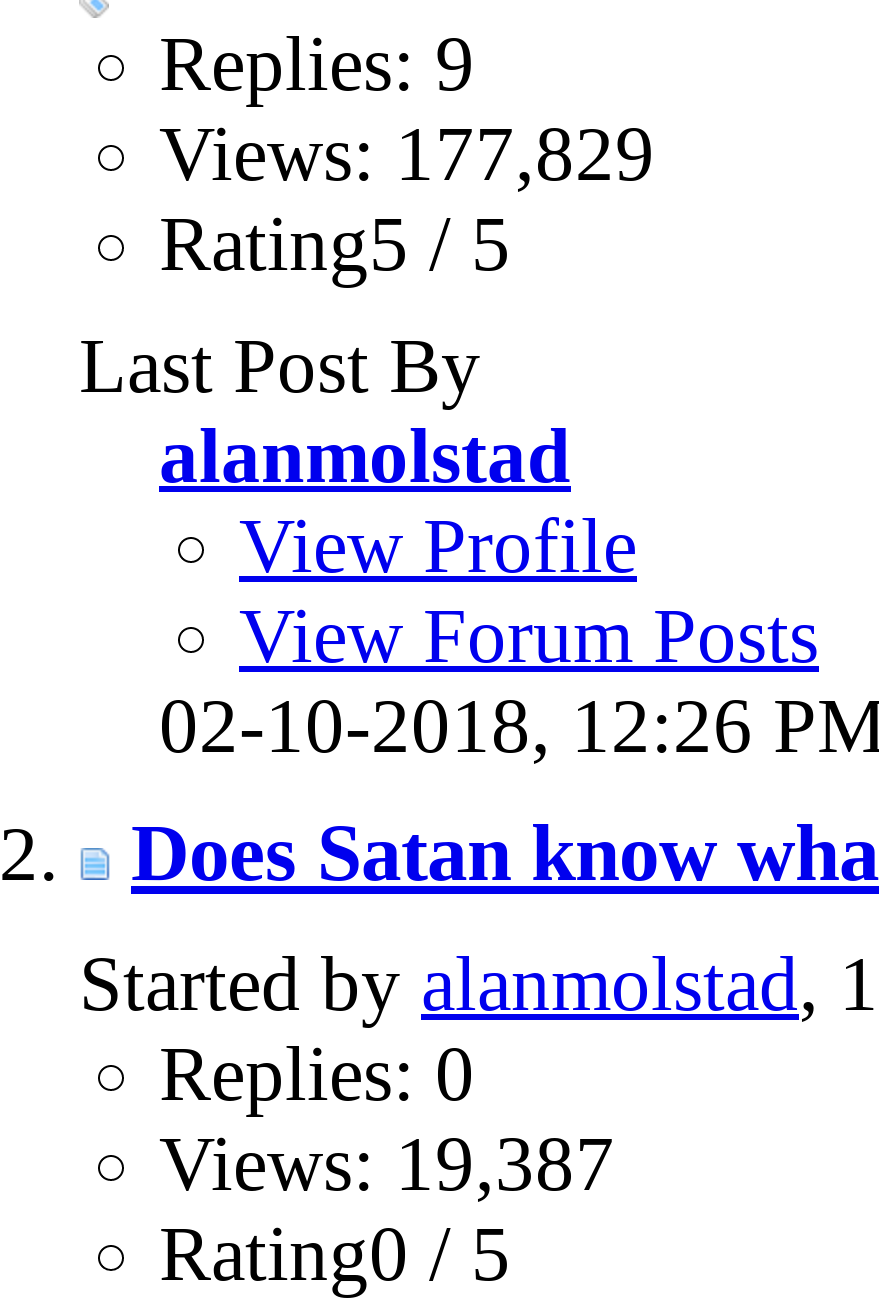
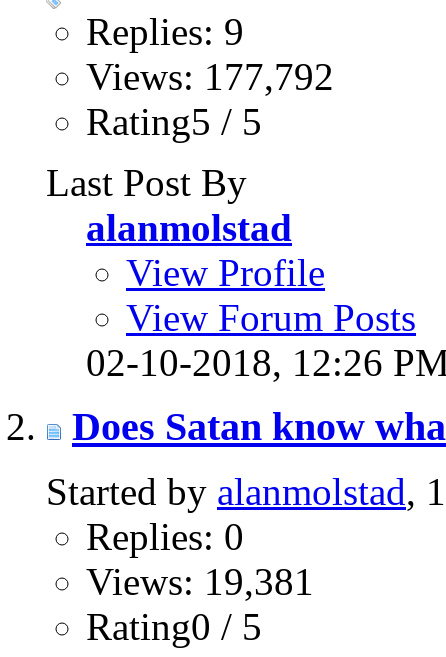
[159,109,655,195] Views: 177,829 -> [86,55,334,98] Views: 177,792
[159,1120,615,1206] Views: 19,387 -> [86,560,314,603] Views: 19,381

